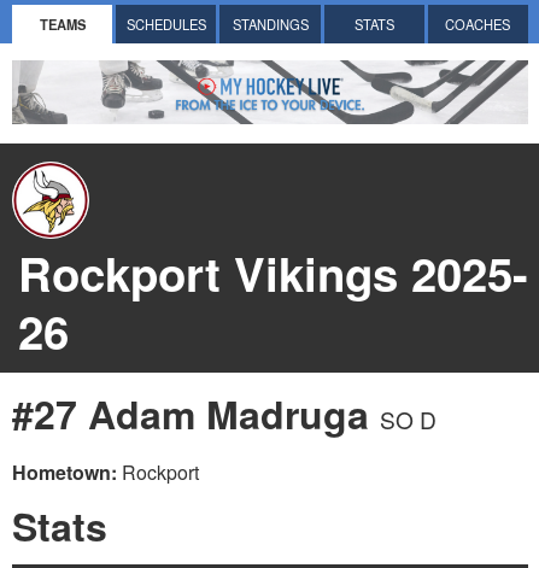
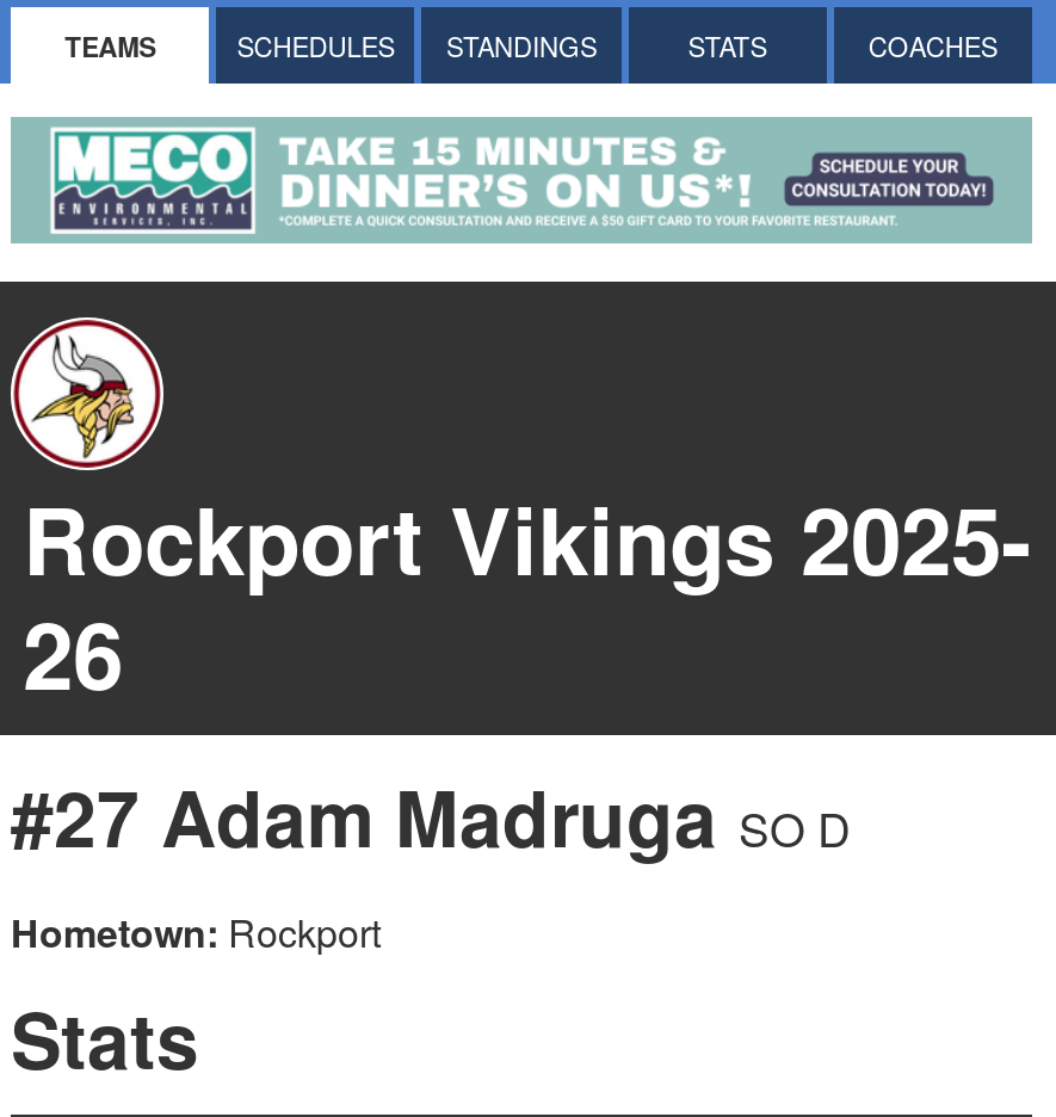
[12,59,528,125] [image] -> [11,115,1032,243] [image]

